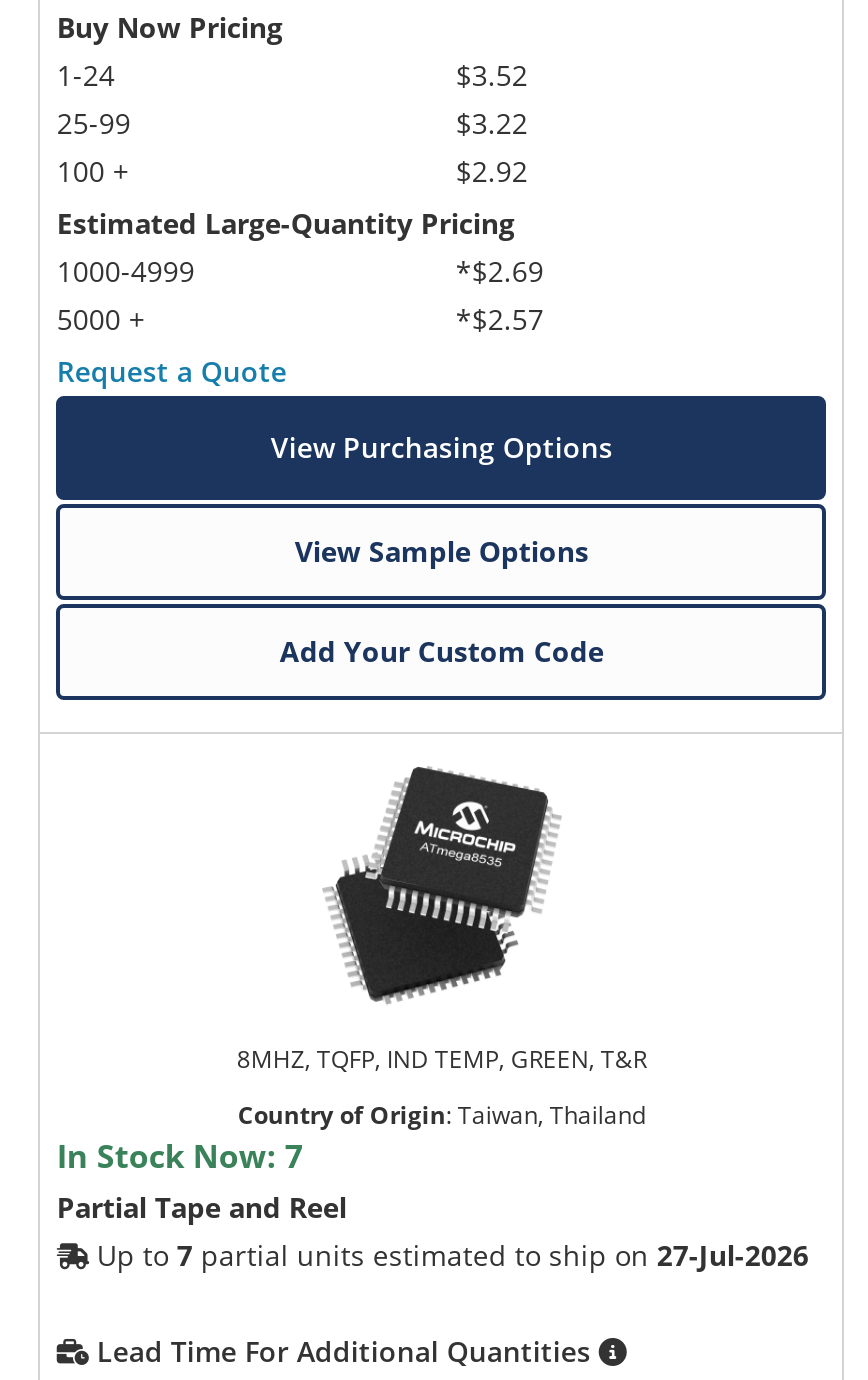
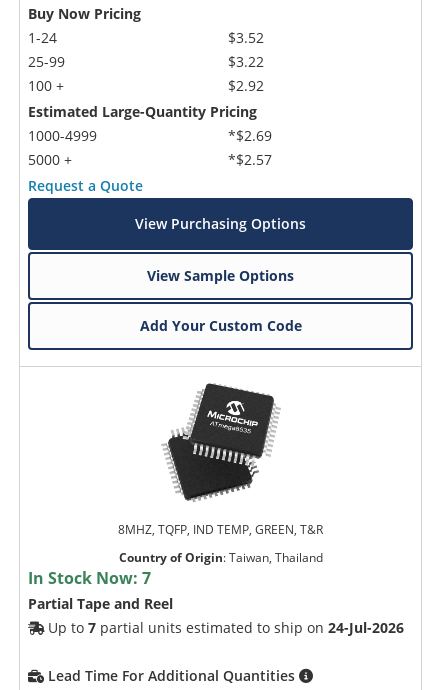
[97,1235,809,1273] Up to 7 partial units estimated to ship on 27-Jul-2026 -> [48,618,404,637] Up to 7 partial units estimated to ship on 24-Jul-2026

